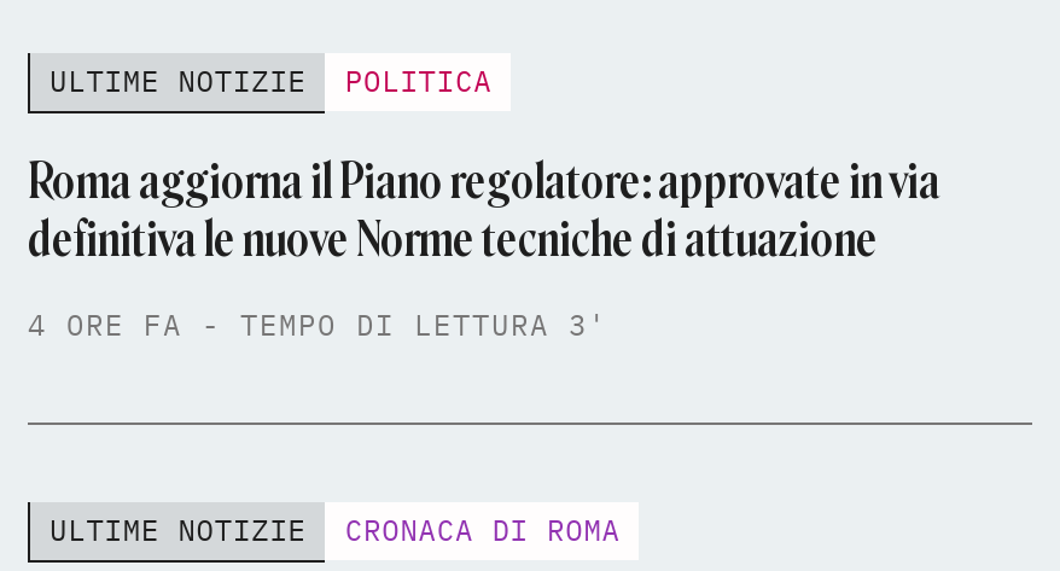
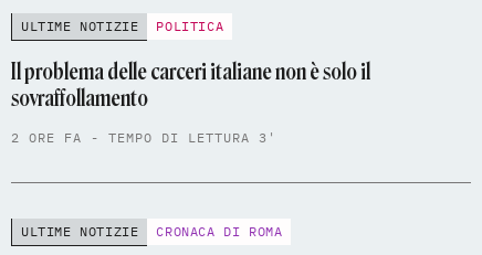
[28,151,940,267] Roma aggiorna il Piano regolatore: approvate in via | definitiva le nuove Norme tecniche di attuazione -> [11,59,370,112] Il problema delle carceri italiane non è solo il | sovraffollamento
[28,305,607,342] 4 ORE FA - TEMPO DI LETTURA 3' -> [11,130,276,146] 2 ORE FA - TEMPO DI LETTURA 3'

